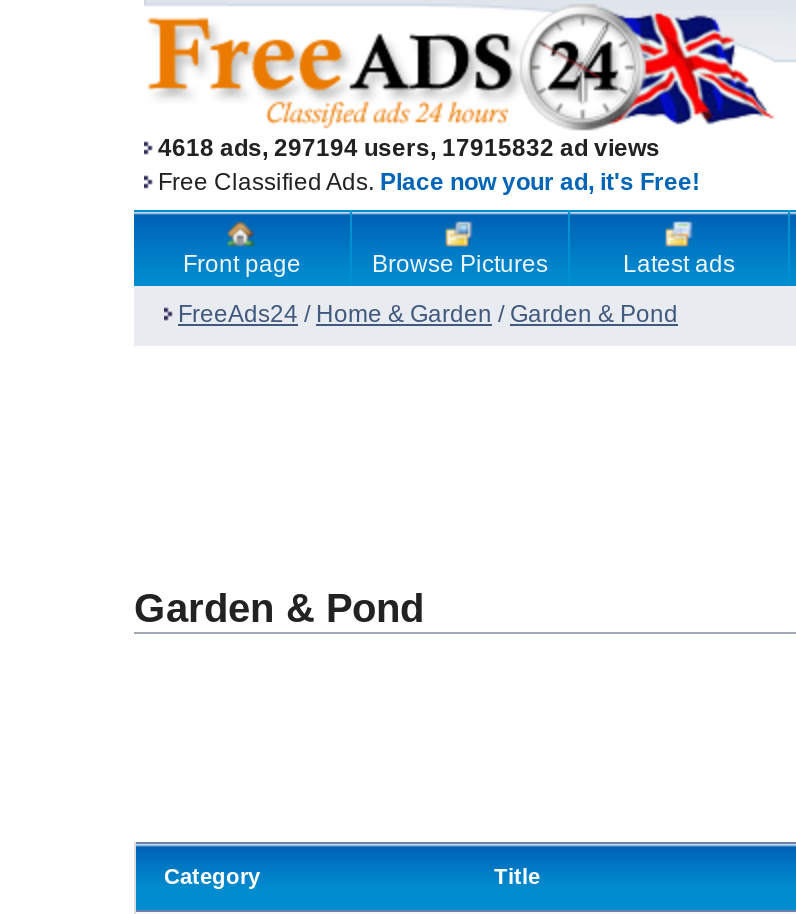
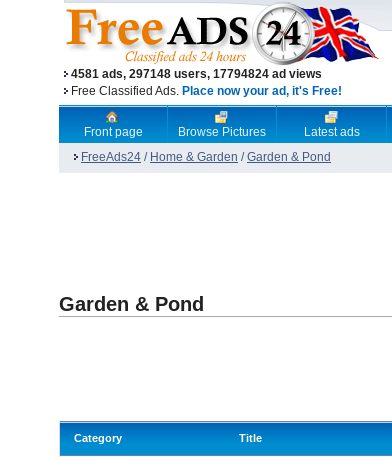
[158,134,660,162] 4618 ads, 297194 users, 17915832 ad views -> [71,67,322,81] 4581 ads, 297148 users, 17794824 ad views

